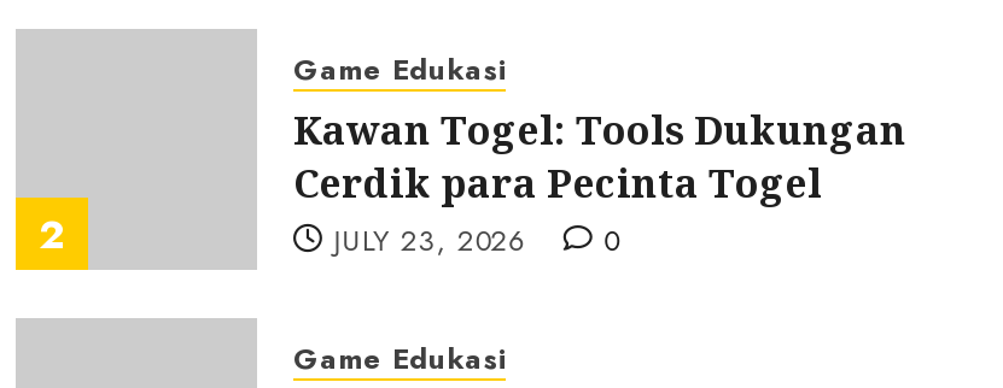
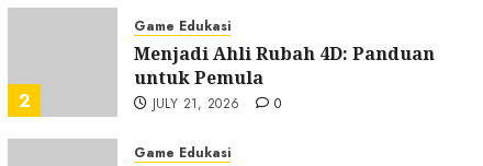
[293,104,906,263] Kawan Togel: Tools Dukungan | Cerdik para Pecinta Togel | JULY 23, 2026 -> [134,41,435,114] Menjadi Ahli Rubah 4D: Panduan | untuk Pemula | JULY 21, 2026

